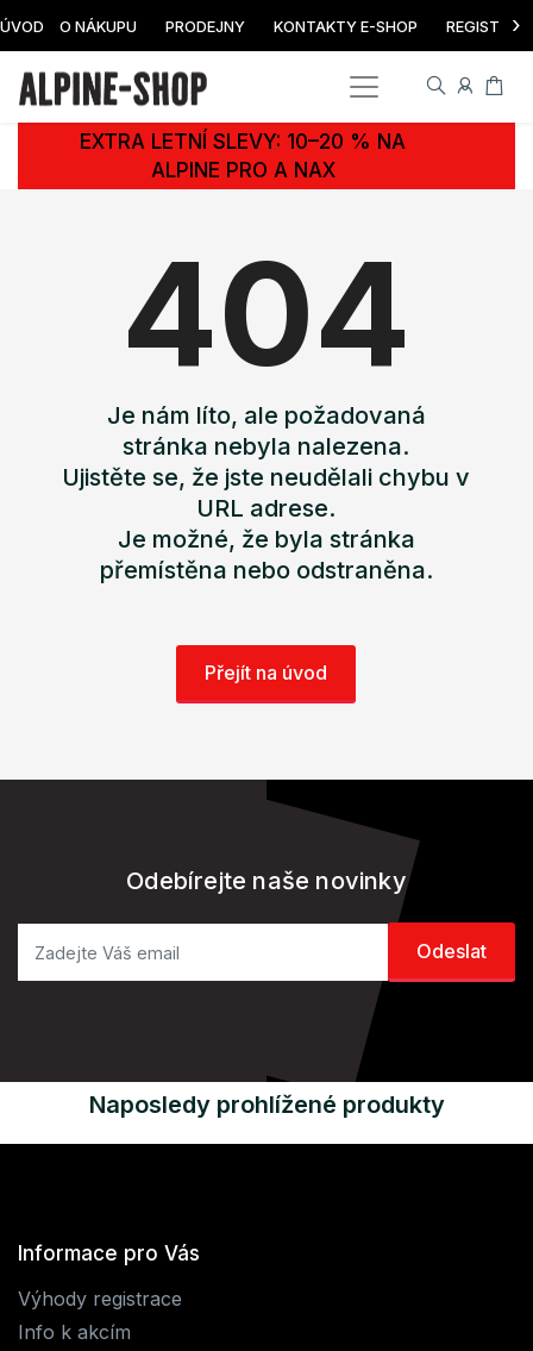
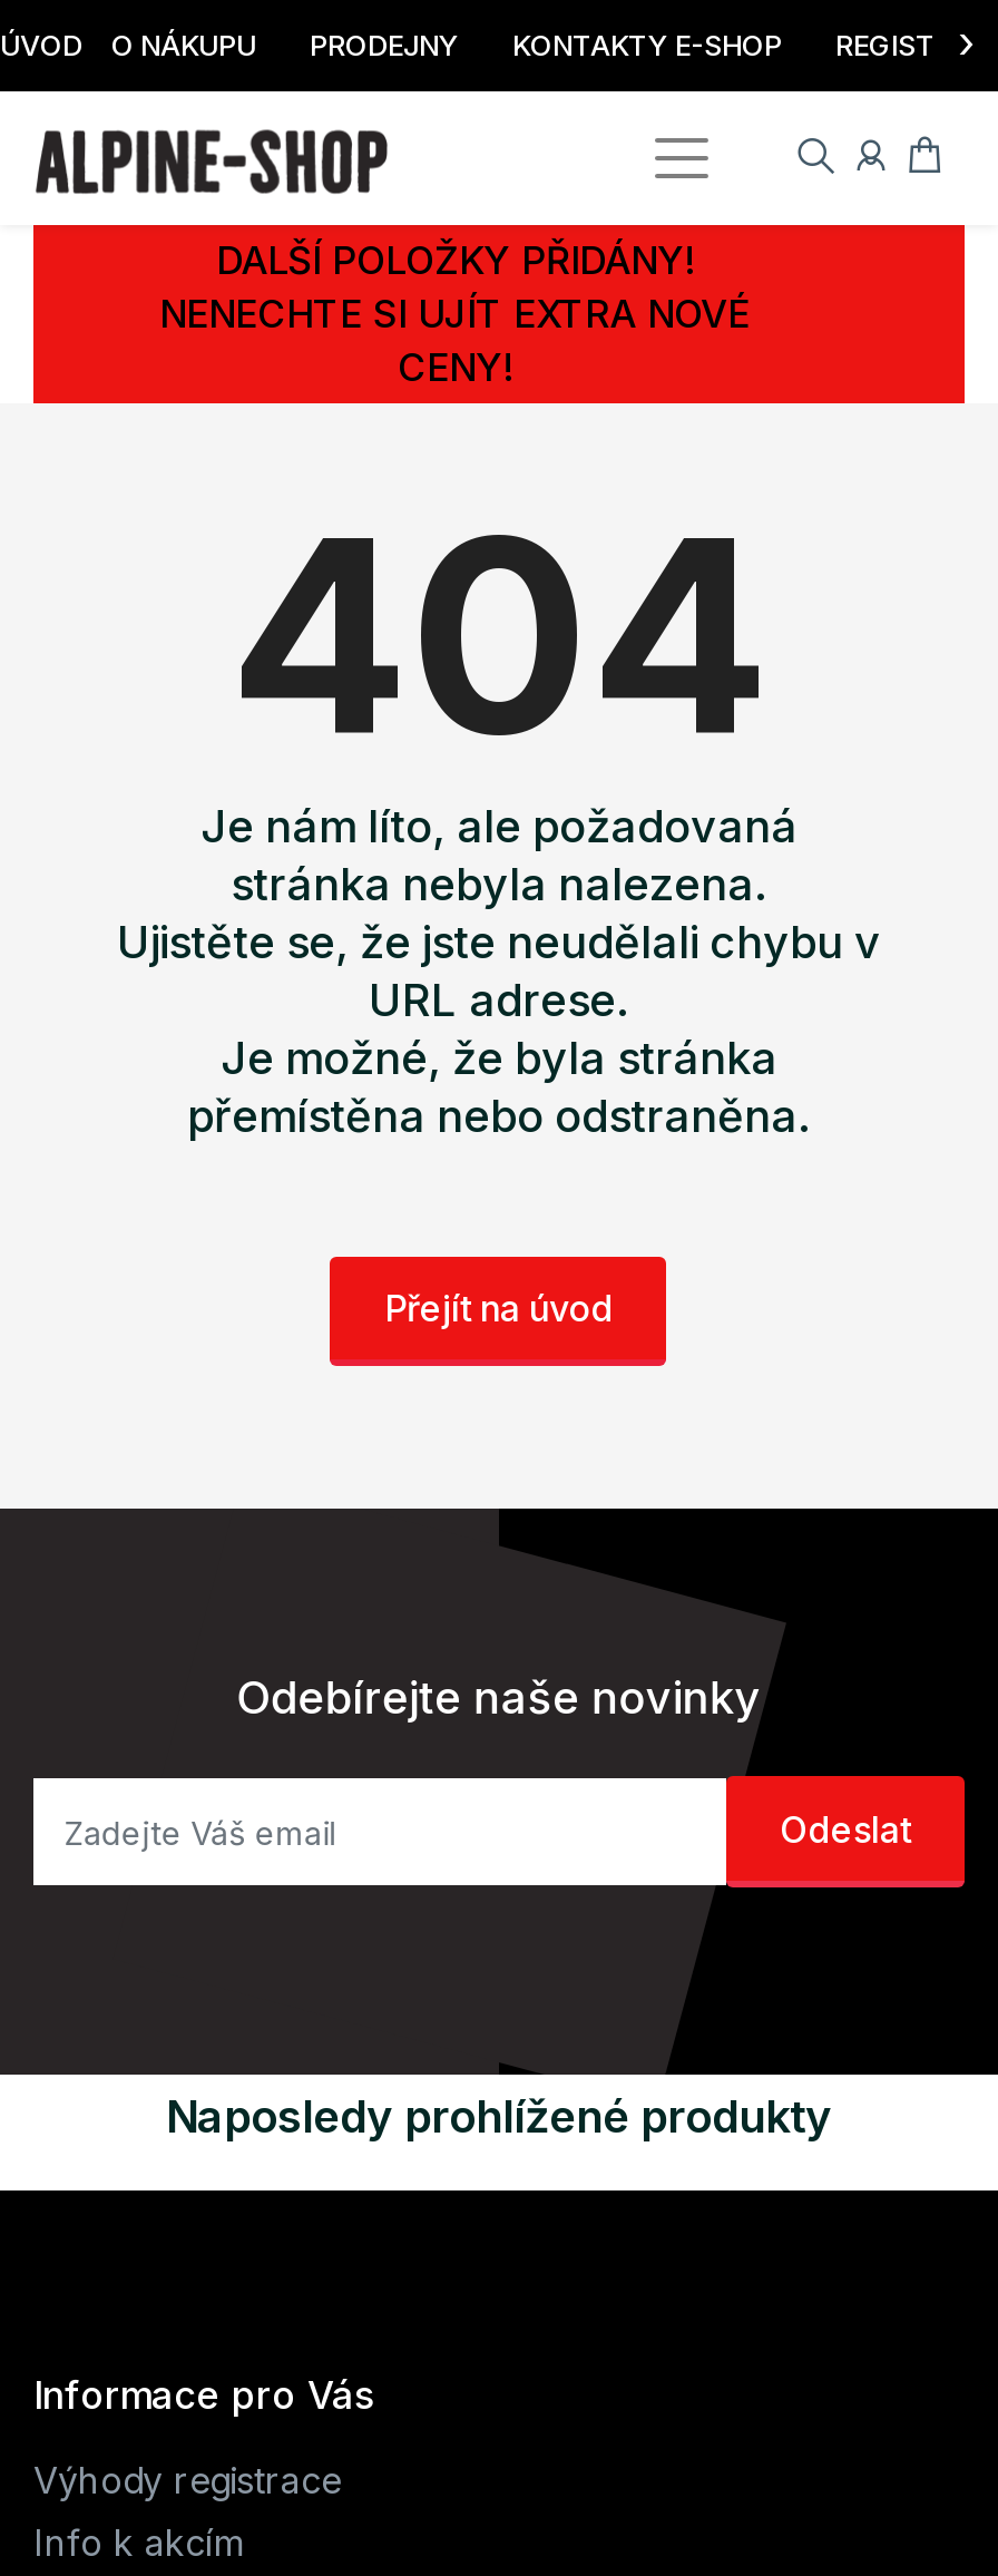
[80,130,406,182] EXTRA LETNÍ SLEVY: 10–20 % NA | ALPINE PRO A NAX -> [159,238,750,390] DALŠÍ POLOŽKY PŘIDÁNY! | NENECHTE SI UJÍT EXTRA NOVÉ | CENY!

